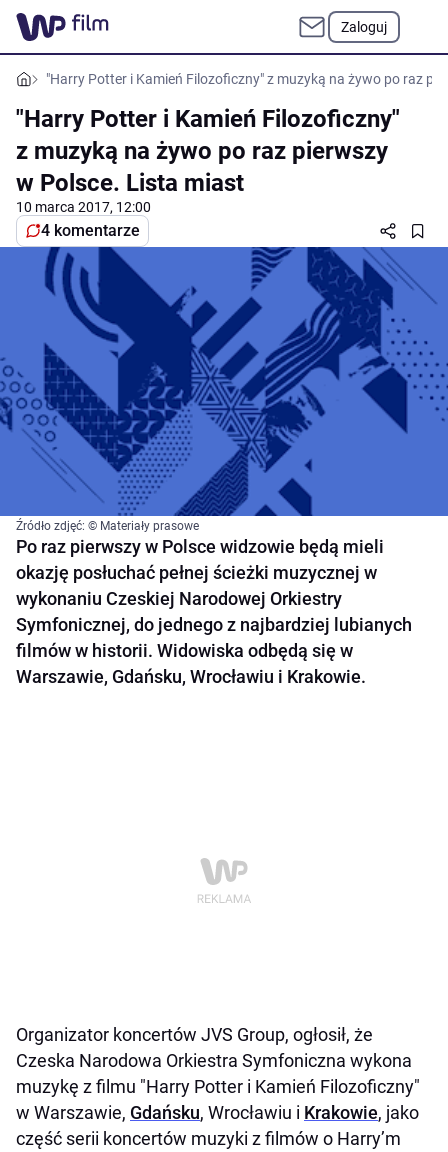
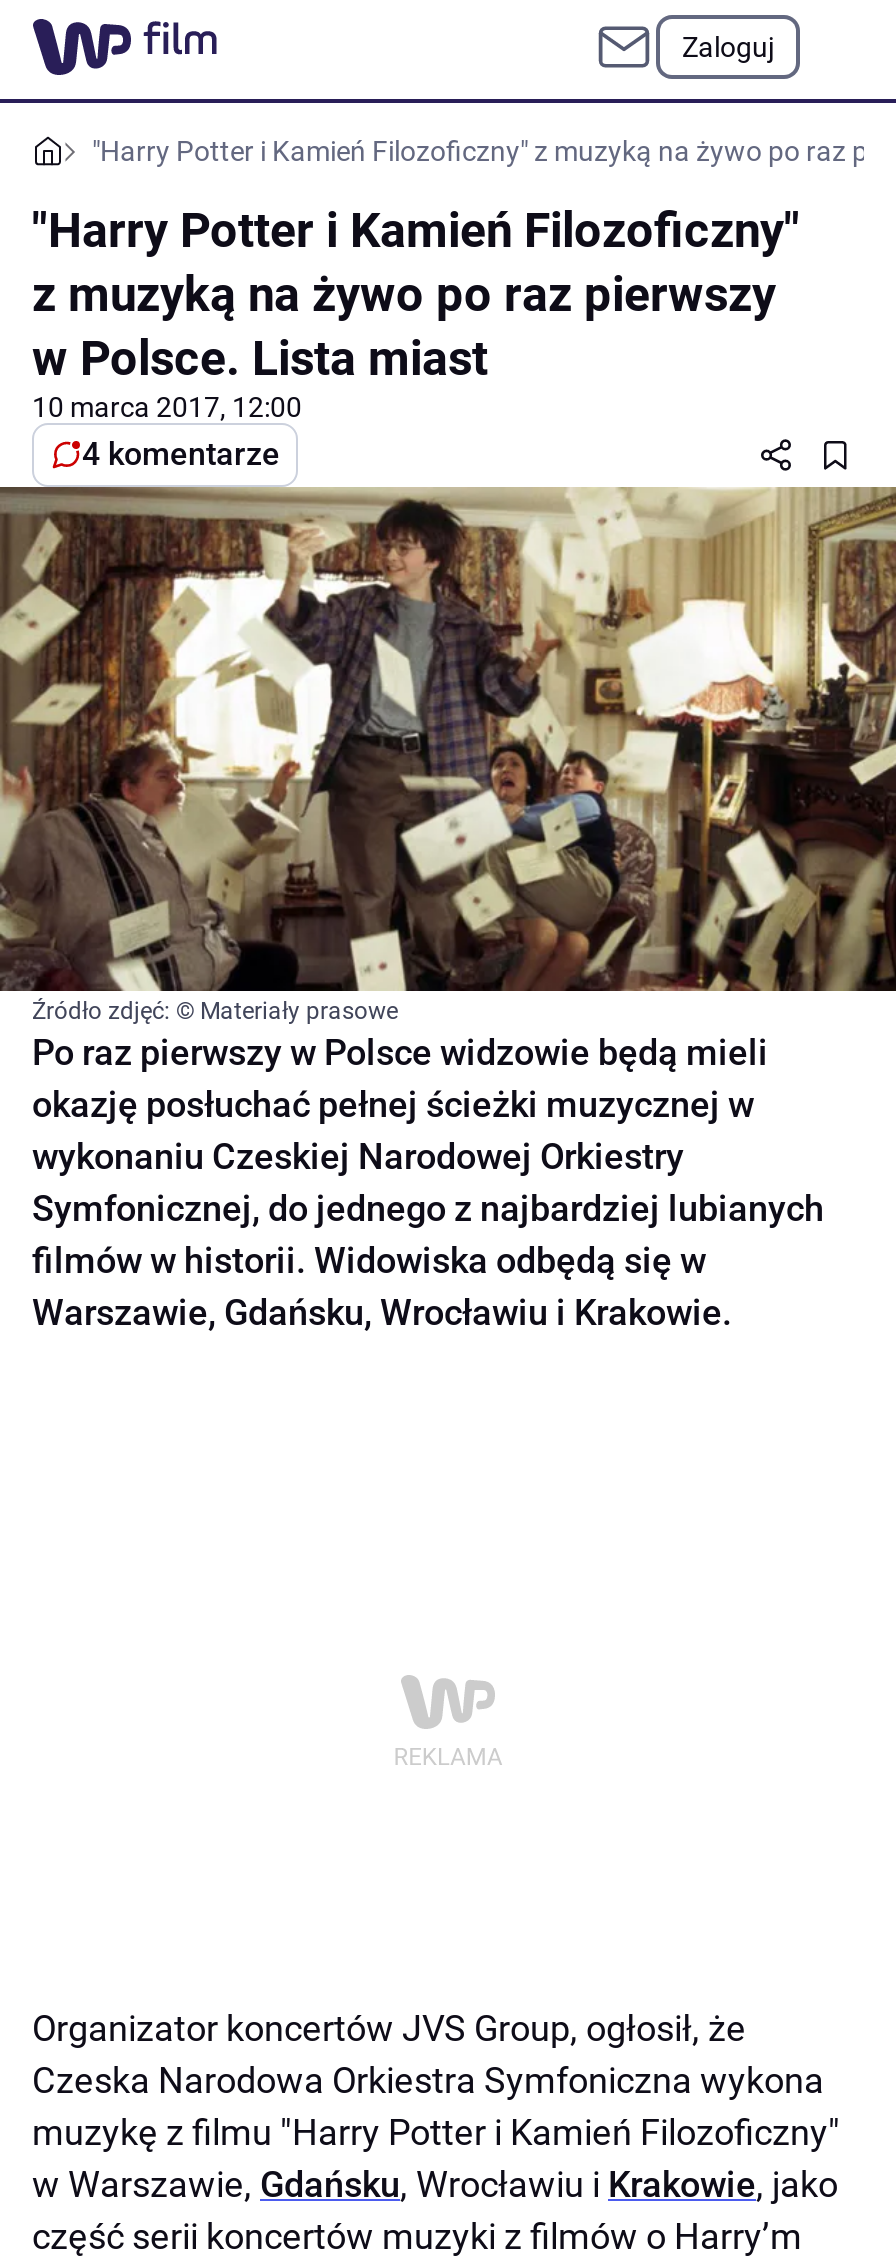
[3,246,445,517] [image] -> [6,485,890,993] [image]

